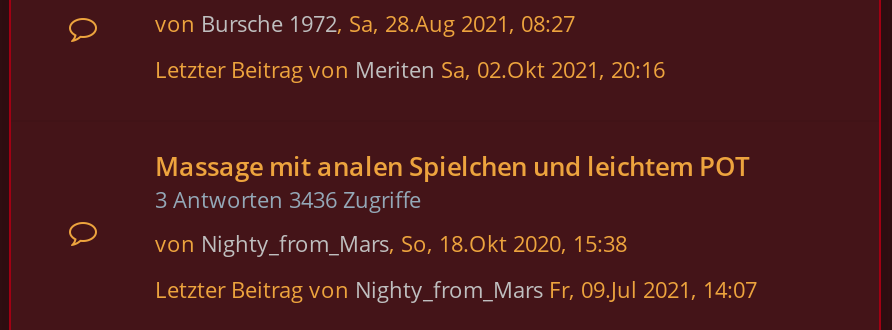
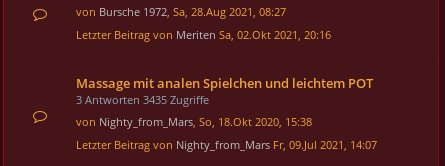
[155,184,421,214] 3 Antworten 3436 Zugriffe -> [76,92,209,107] 3 Antworten 3435 Zugriffe

